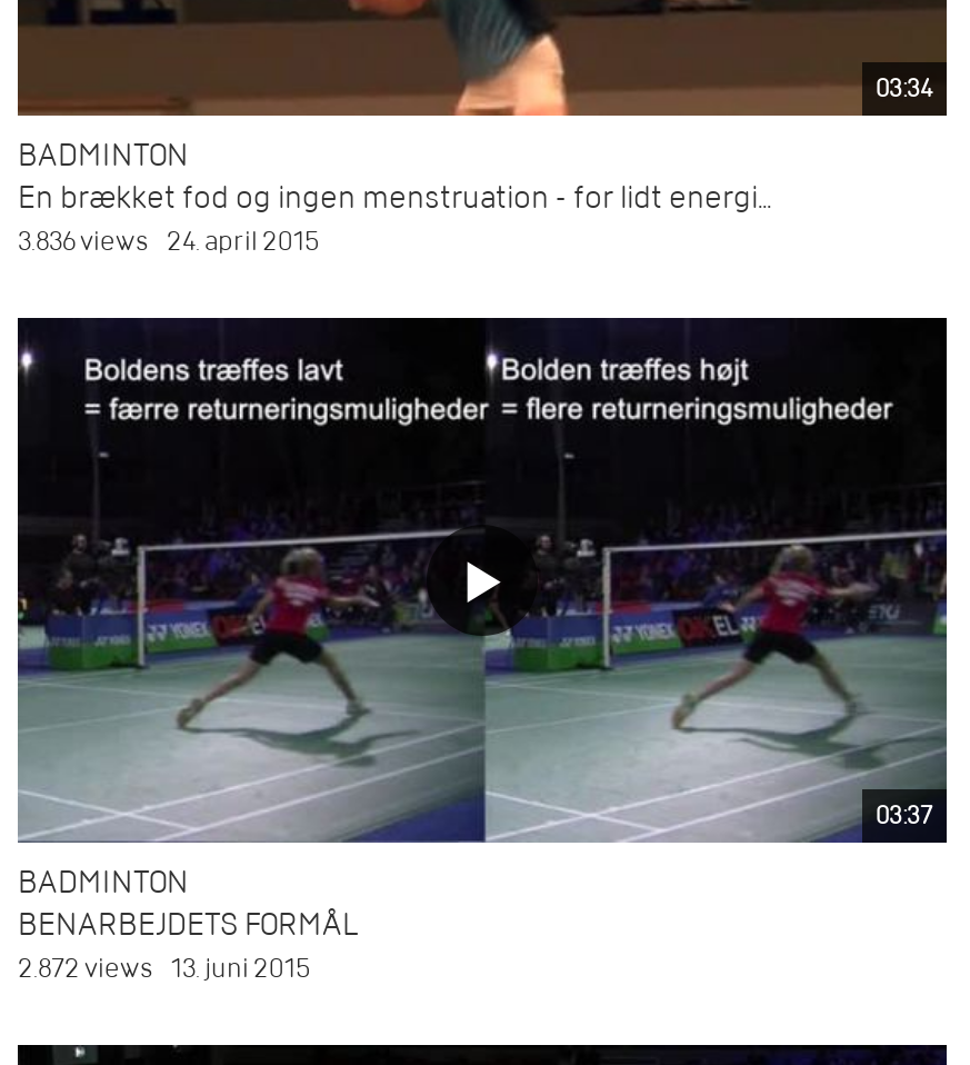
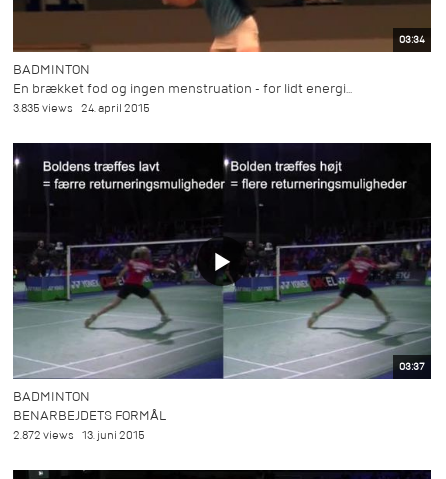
[18,221,320,259] 3.836 views 24. april 2015 -> [13,100,150,117] 3.835 views 24. april 2015

